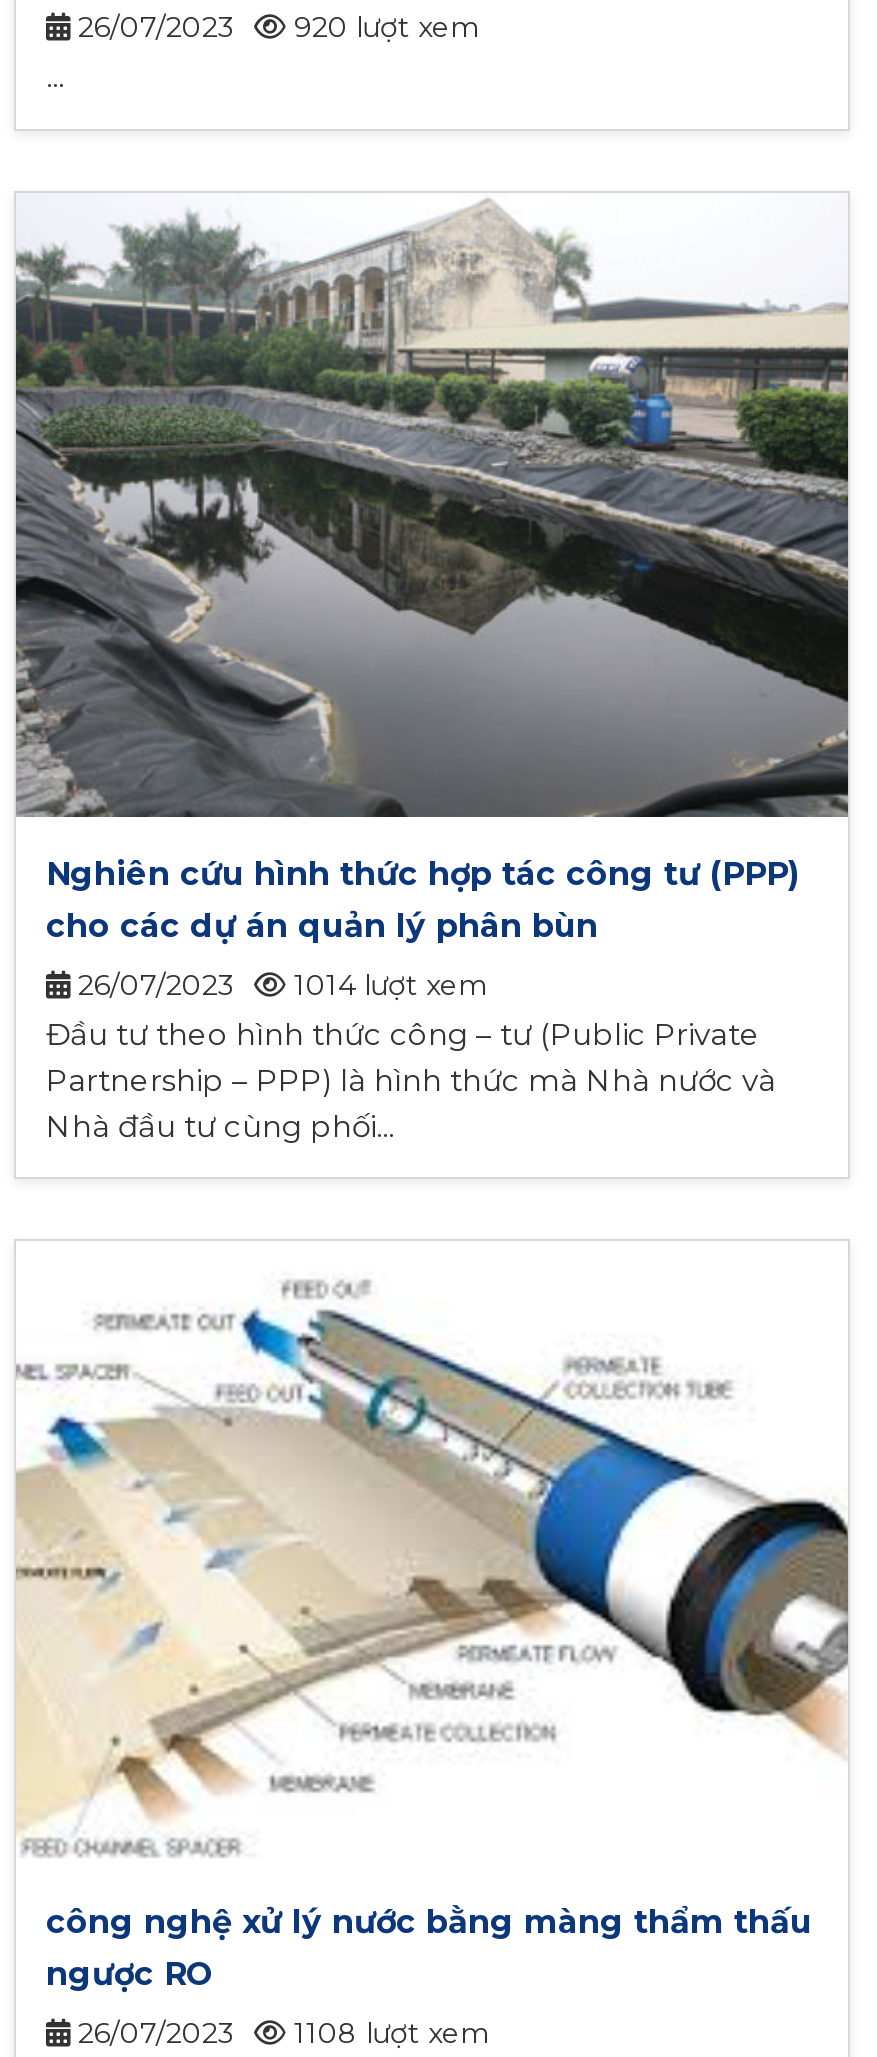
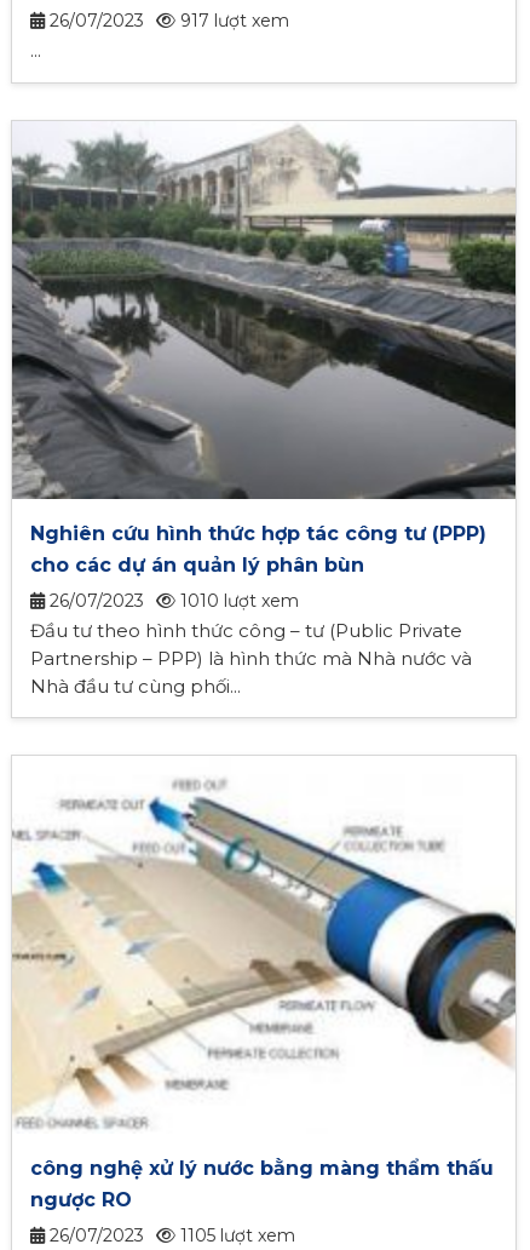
[70,9,480,45] 26/07/2023 920 lượt xem -> [45,10,289,31] 26/07/2023 917 lượt xem
[70,967,488,1003] 26/07/2023 1014 lượt xem -> [45,590,299,612] 26/07/2023 1010 lượt xem
[70,2015,490,2051] 26/07/2023 1108 lượt xem -> [45,1225,295,1247] 26/07/2023 1105 lượt xem

